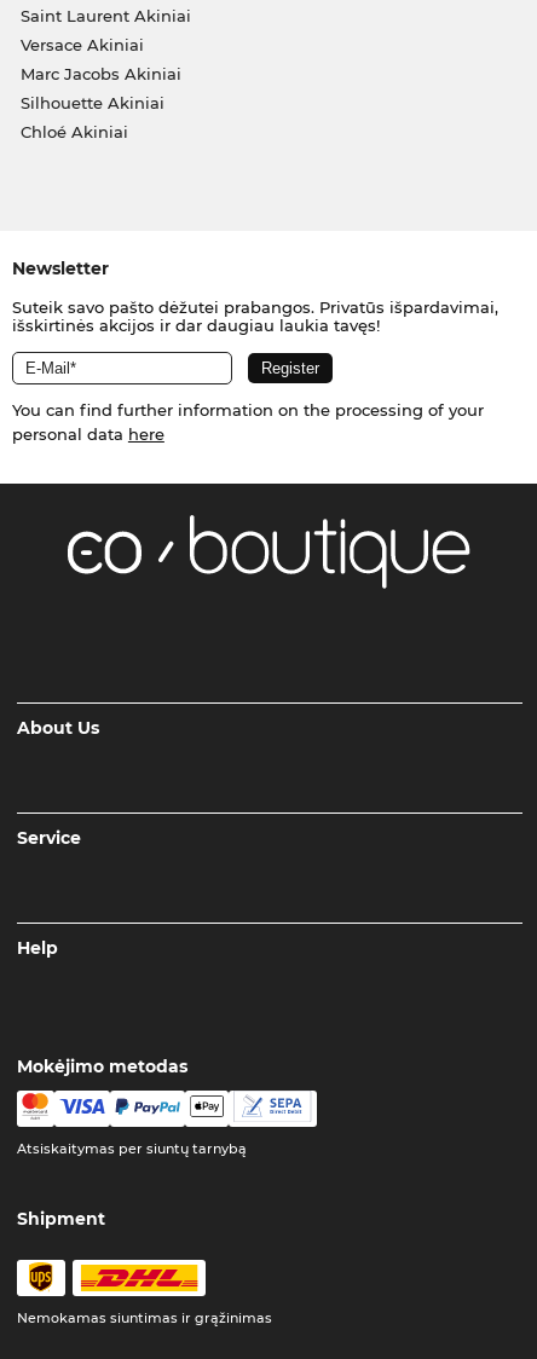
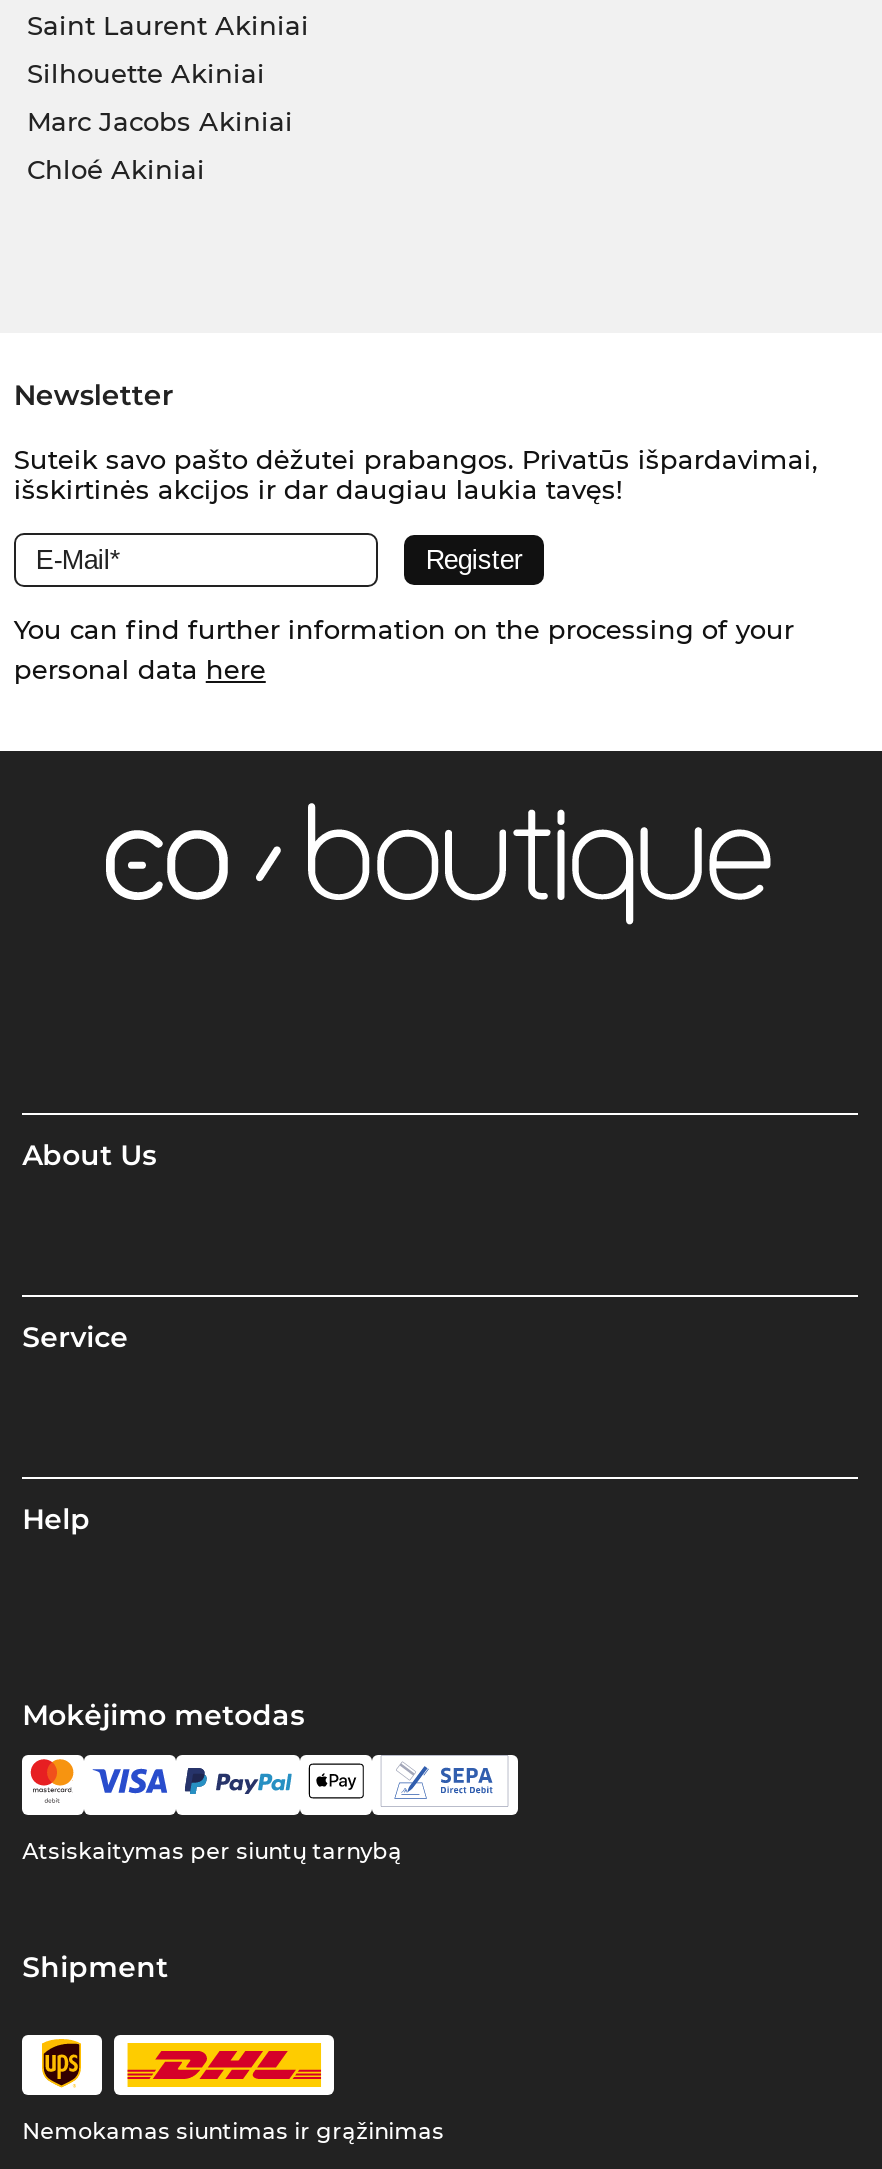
[20,36,143,55] Versace Akiniai -> none
moved [20,94,164,113] -> [27,58,265,90]: Silhouette Akiniai

